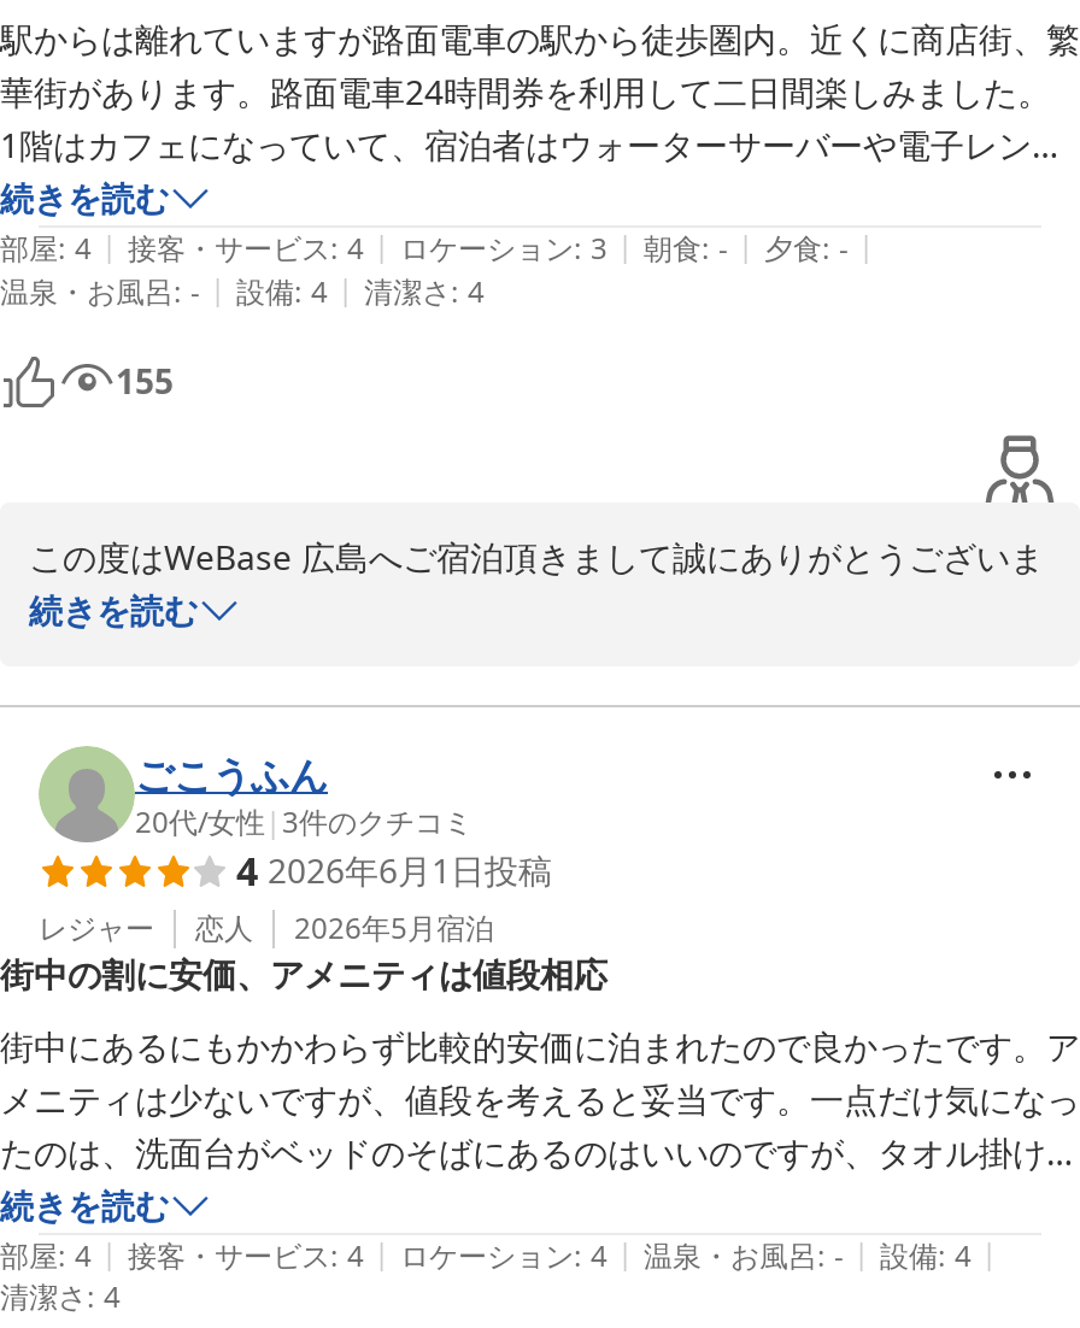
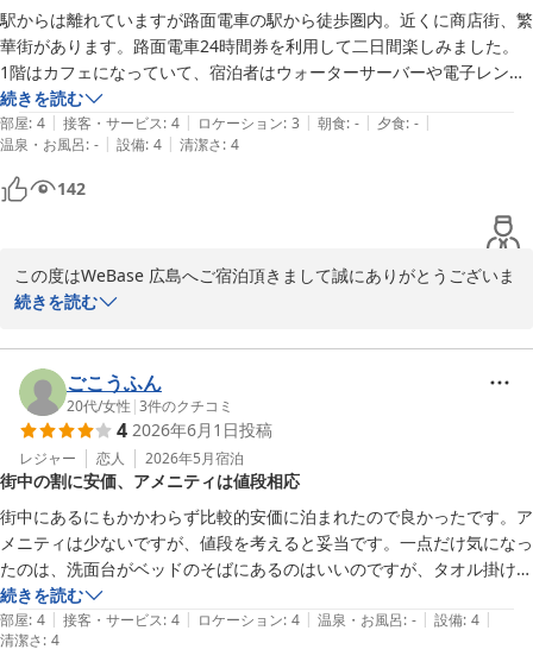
[116,358,174,404] 155 -> [57,177,86,200] 142

